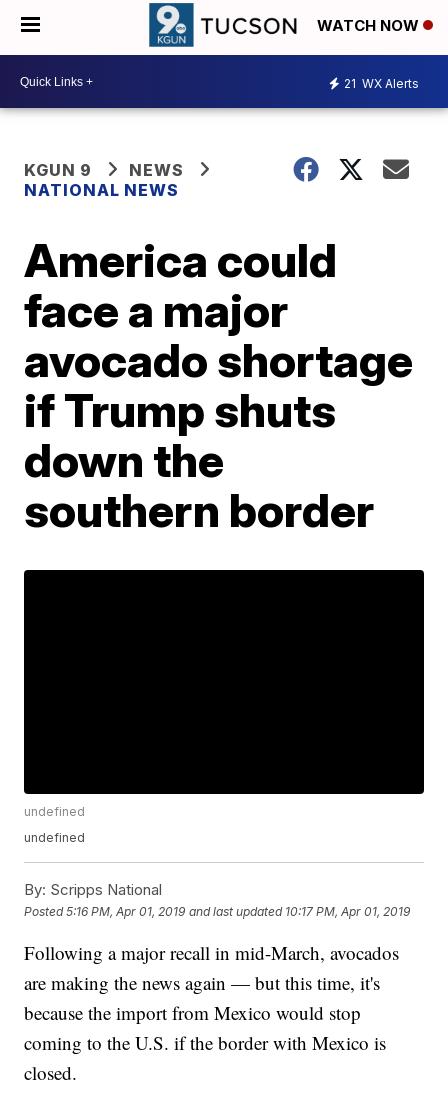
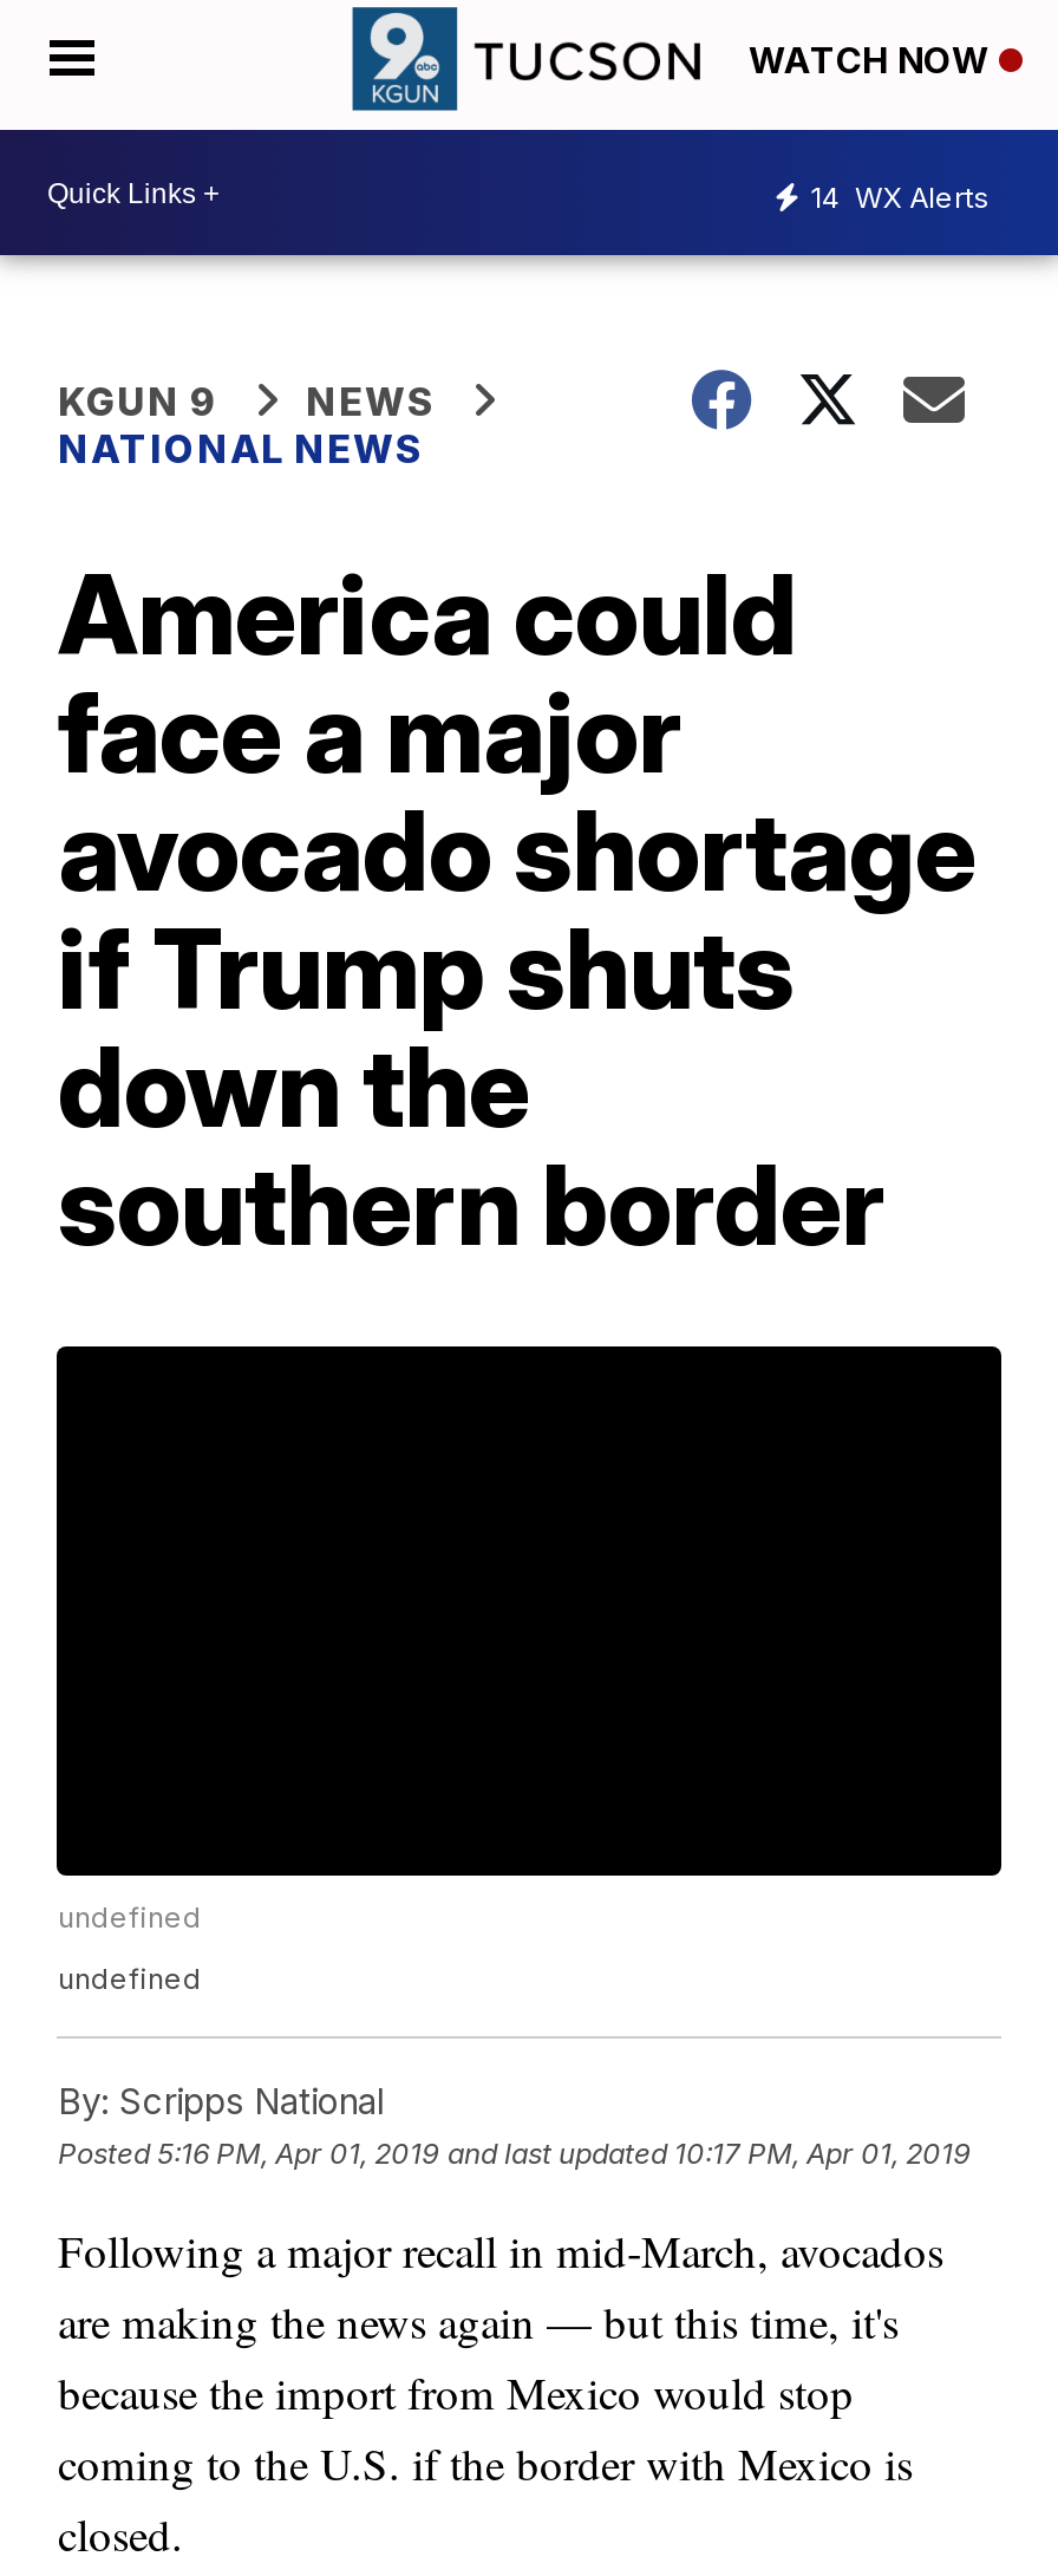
[344,75,419,90] 21 WX Alerts -> [810,178,990,214] 14 WX Alerts

